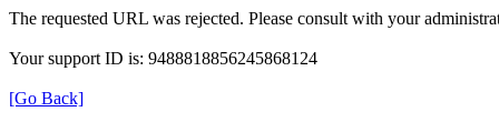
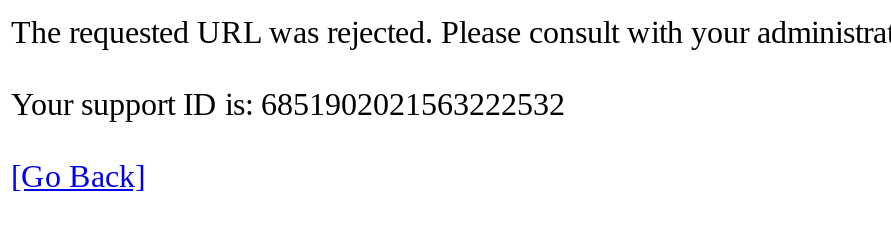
[9,49,317,68] Your support ID is: 9488818856245868124 -> [11,87,565,121] Your support ID is: 6851902021563222532

